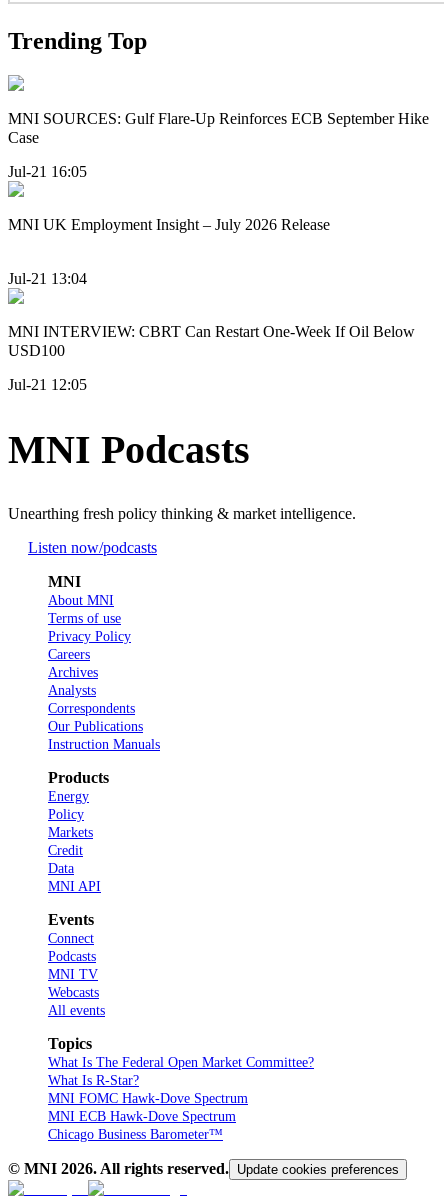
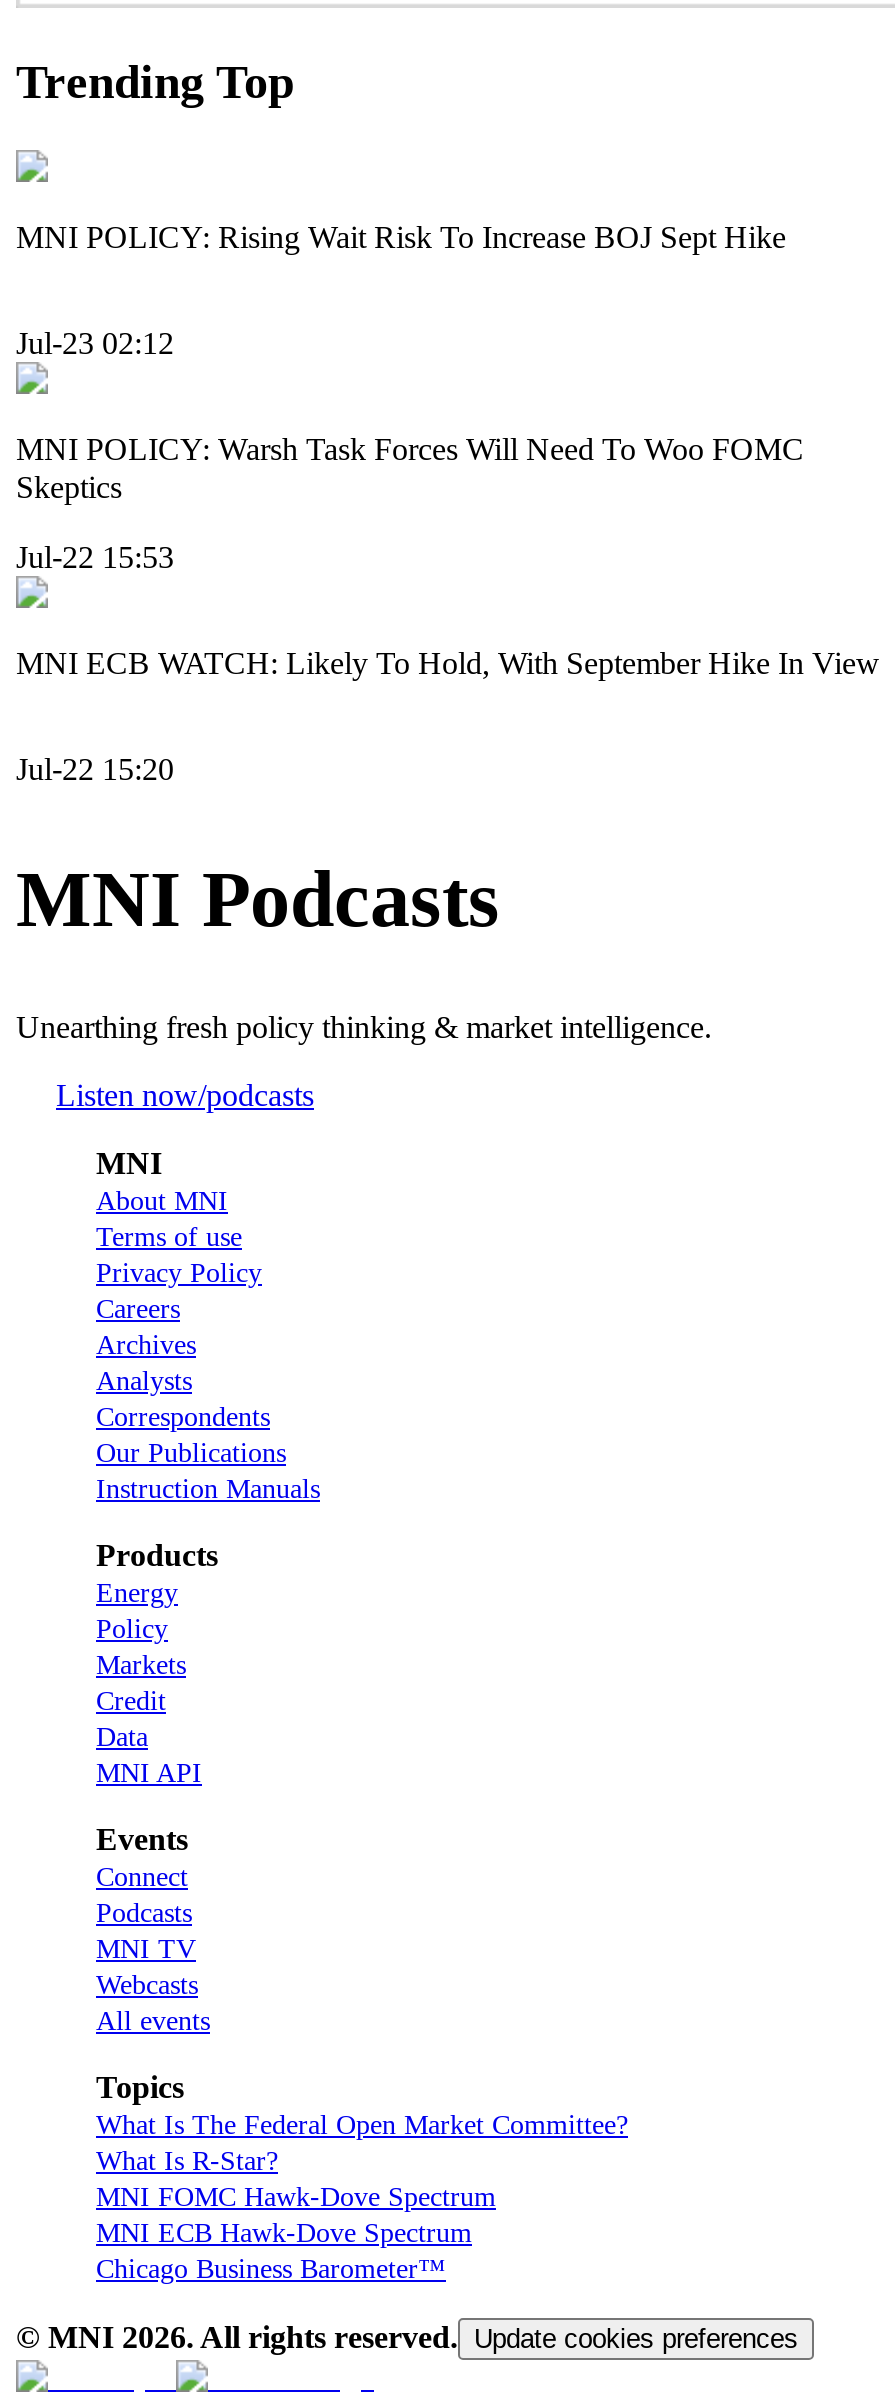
[8,110,429,146] MNI SOURCES: Gulf Flare-Up Reinforces ECB September Hike | Case -> [16,220,786,254] MNI POLICY: Rising Wait Risk To Increase BOJ Sept Hike
[8,163,87,180] Jul-21 16:05 -> [16,326,174,360] Jul-23 02:12
[8,216,330,233] MNI UK Employment Insight – July 2026 Release -> [16,432,804,504] MNI POLICY: Warsh Task Forces Will Need To Woo FOMC | Skeptics
[8,270,87,287] Jul-21 13:04 -> [16,539,174,573] Jul-22 15:53
[8,323,415,359] MNI INTERVIEW: CBRT Can Restart One-Week If Oil Below | USD100 -> [16,645,880,679] MNI ECB WATCH: Likely To Hold, With September Hike In View
[8,376,87,393] Jul-21 12:05 -> [16,752,174,786] Jul-22 15:20

